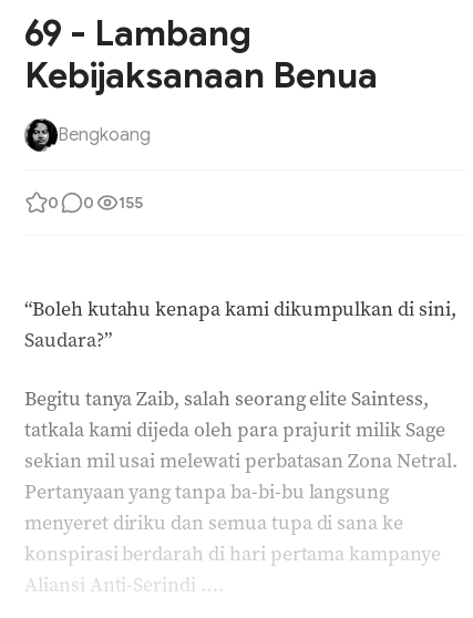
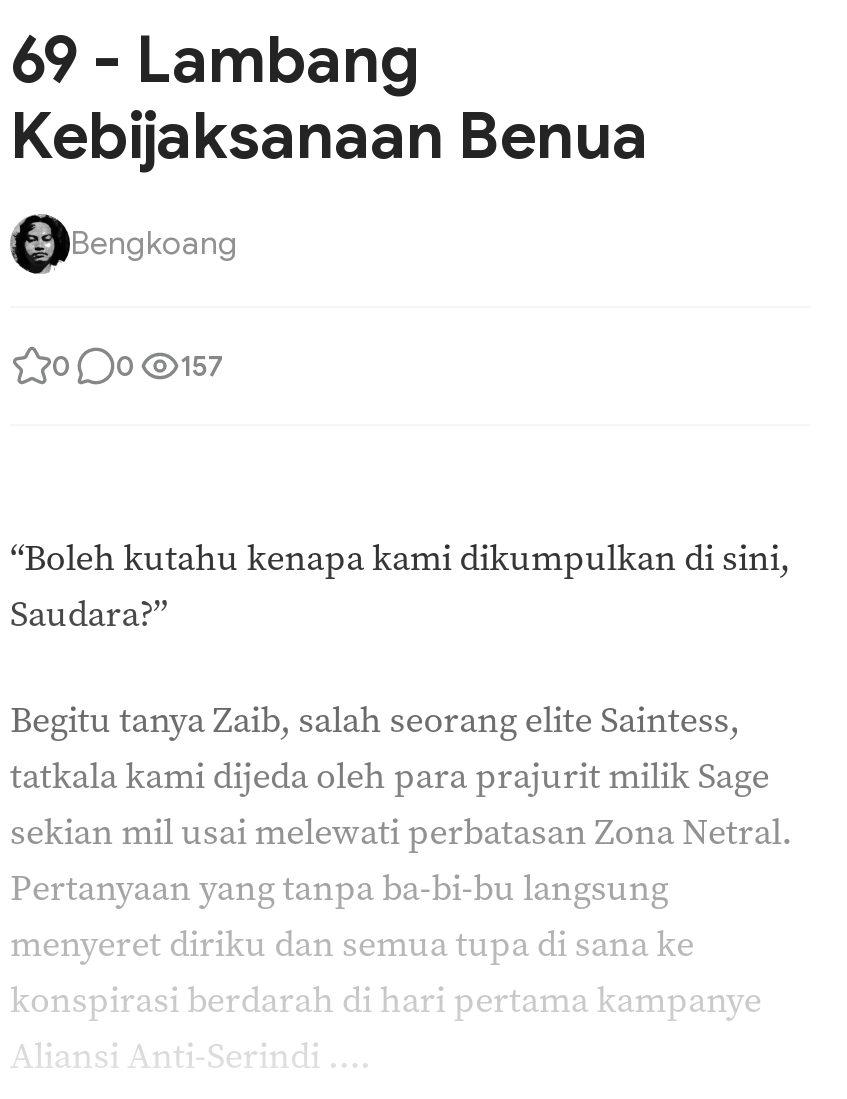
[48,192,143,212] 0 0 155 -> [52,347,224,383] 0 0 157

